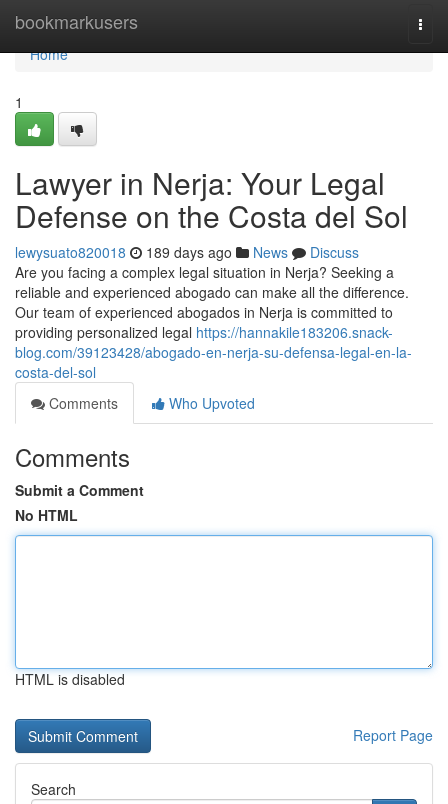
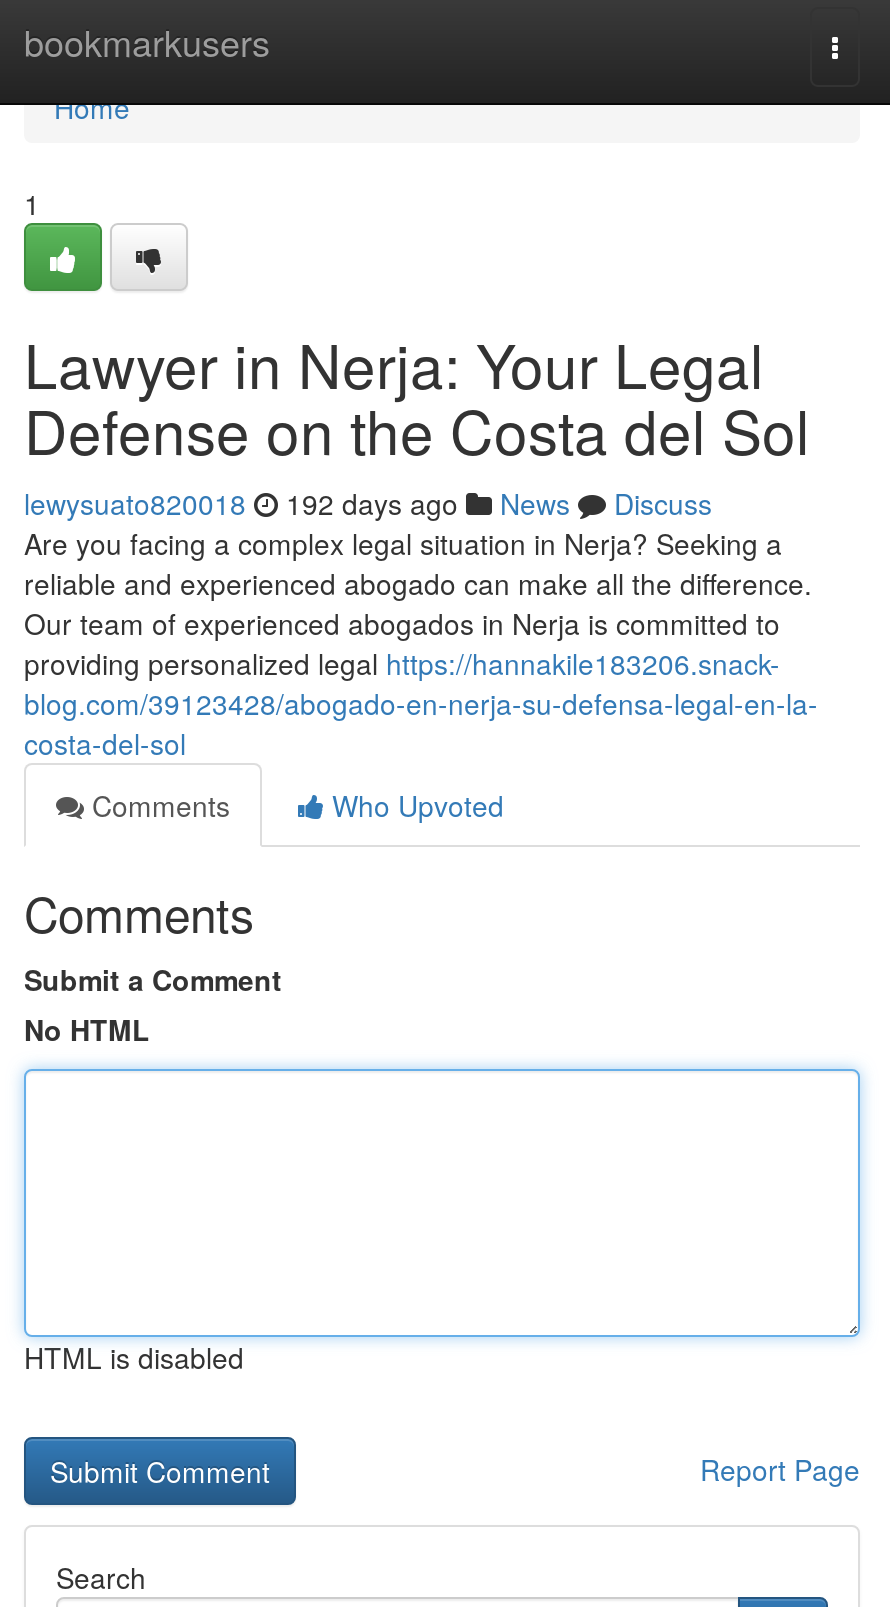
[15,242,359,262] lewysuato820018 189 days ago News Discuss -> [24,483,712,523] lewysuato820018 192 days ago News Discuss

